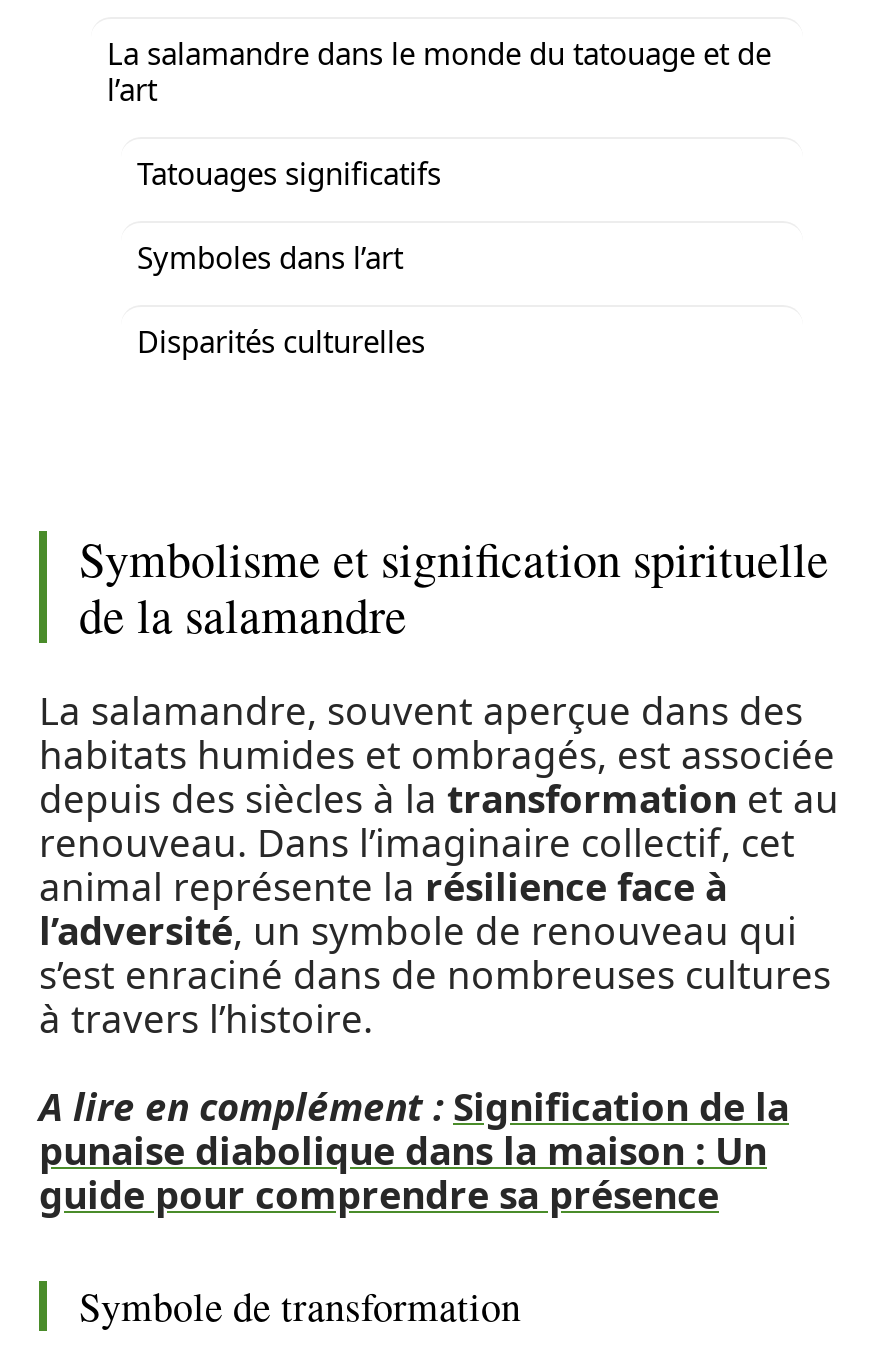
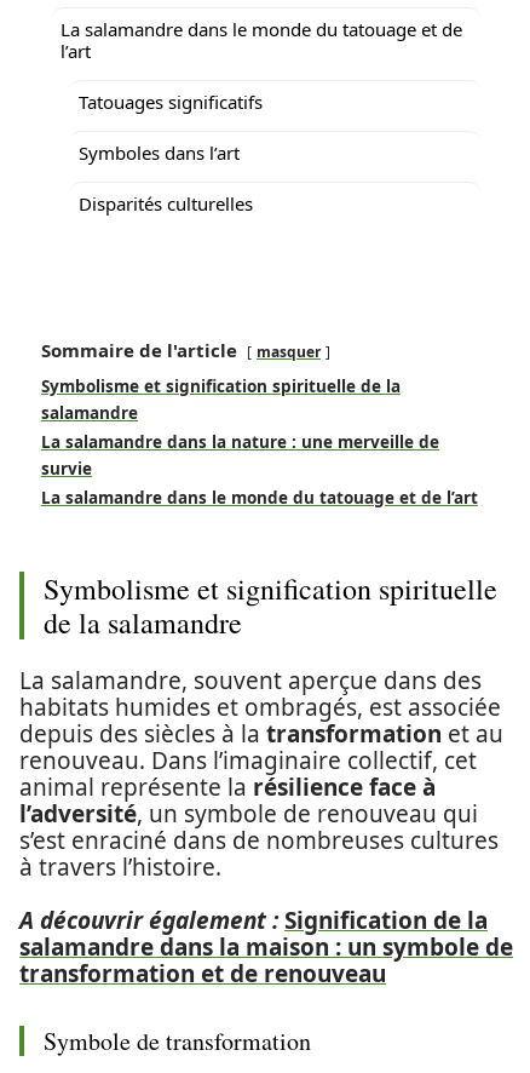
none -> [41,338,478,509] Sommaire de l'article | masquer | Symbolisme et signification spirituelle de la | salamandre | La salamandre dans la nature : une merveille de | survie | La salamandre dans le monde du tatouage et de l’art
[39,1081,789,1221] A lire en complément : Signification de la | punaise diabolique dans la maison : Un | guide pour comprendre sa présence -> [19,905,513,989] A découvrir également : Signification de la | salamandre dans la maison : un symbole de | transformation et de renouveau

